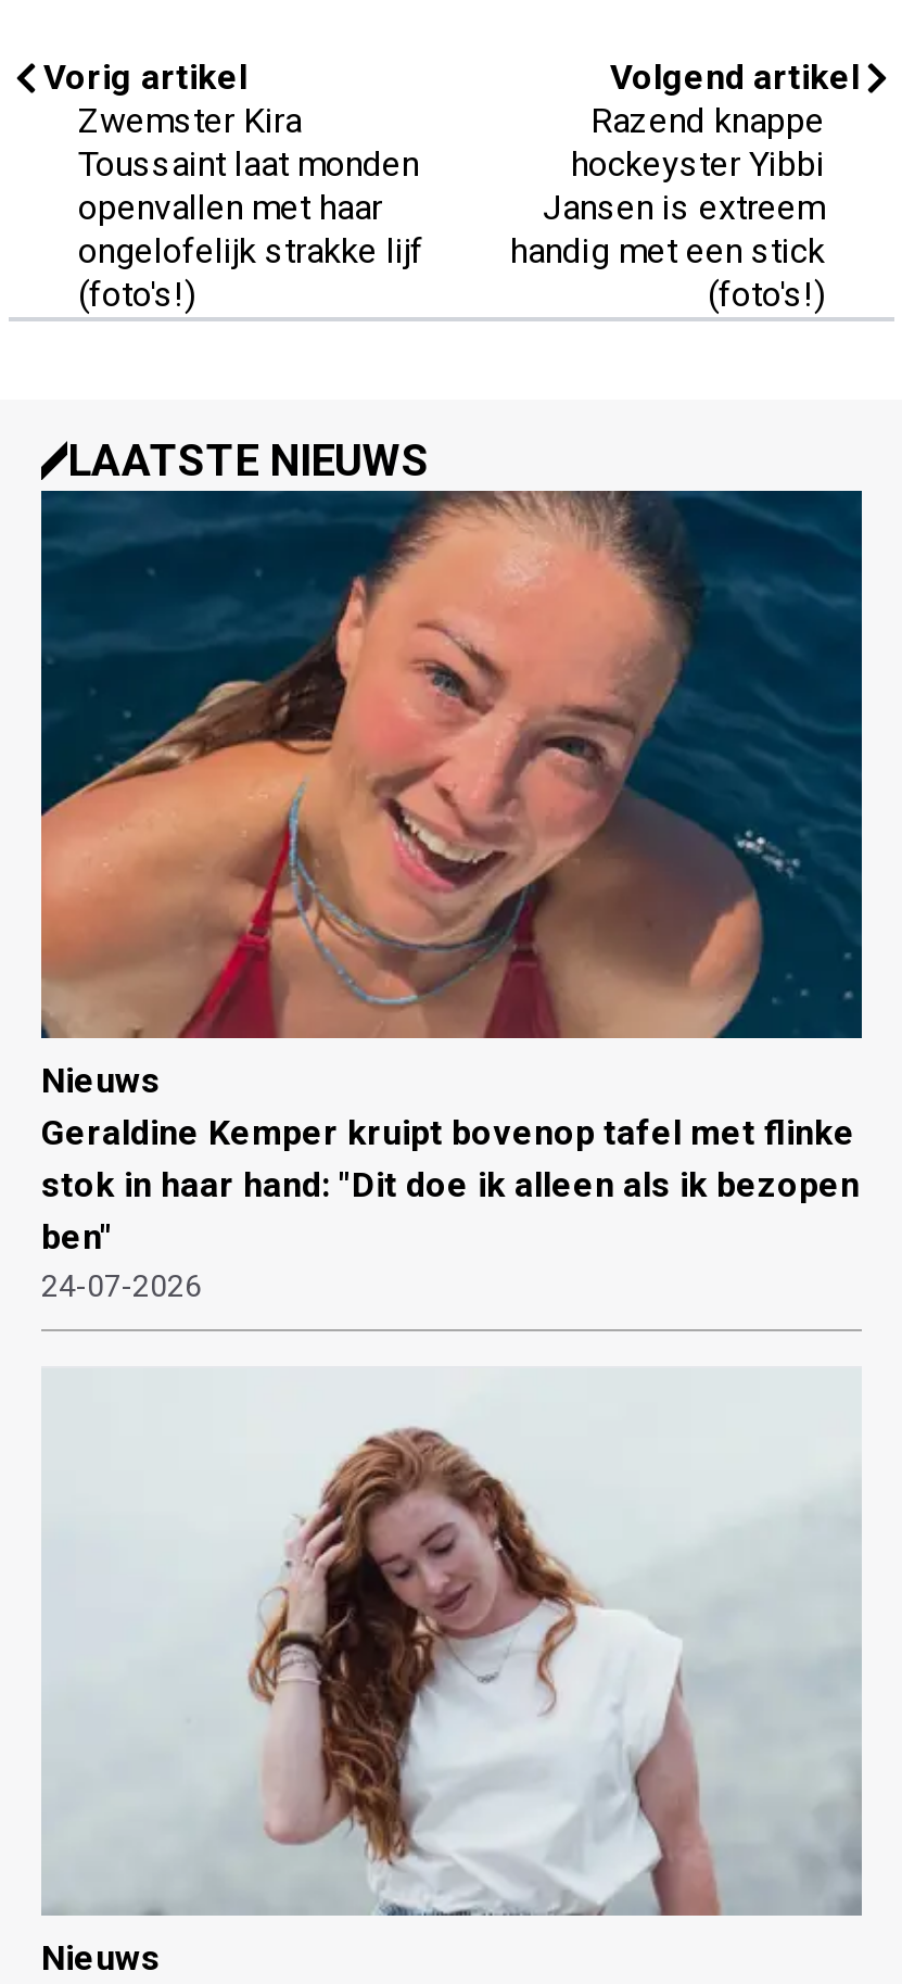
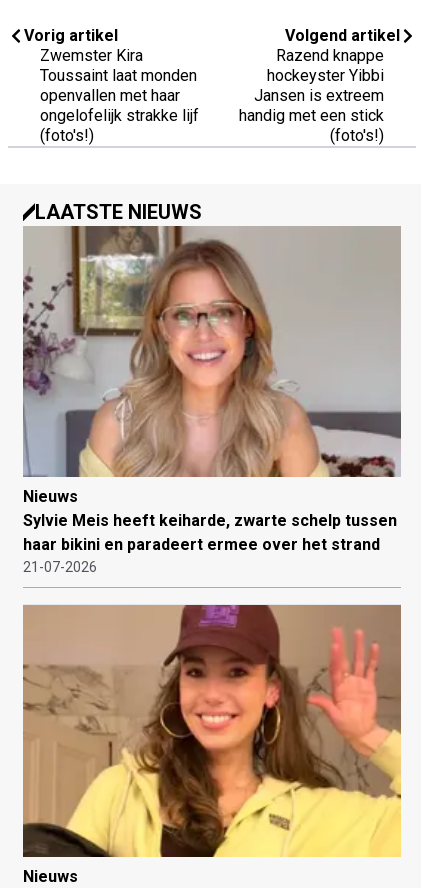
[39,490,864,1303] [image] | Geraldine Kemper kruipt bovenop tafel met flinke | stok in haar hand: "Dit doe ik alleen als ik bezopen | ben" | 24-07-2026 -> [22,226,402,575] [image] | Sylvie Meis heeft keiharde, zwarte schelp tussen | haar bikini en paradeert ermee over het strand | 21-07-2026
[41,1369,864,1917] [image] -> [22,604,402,858] [image]

